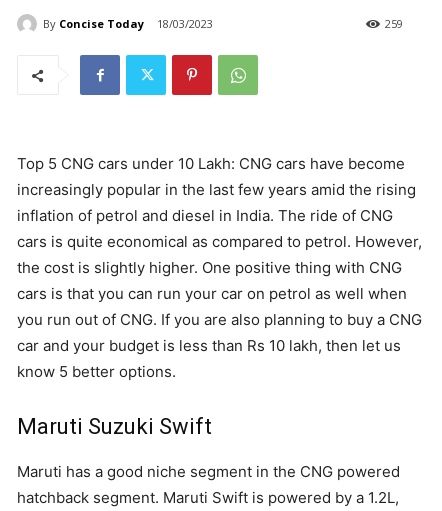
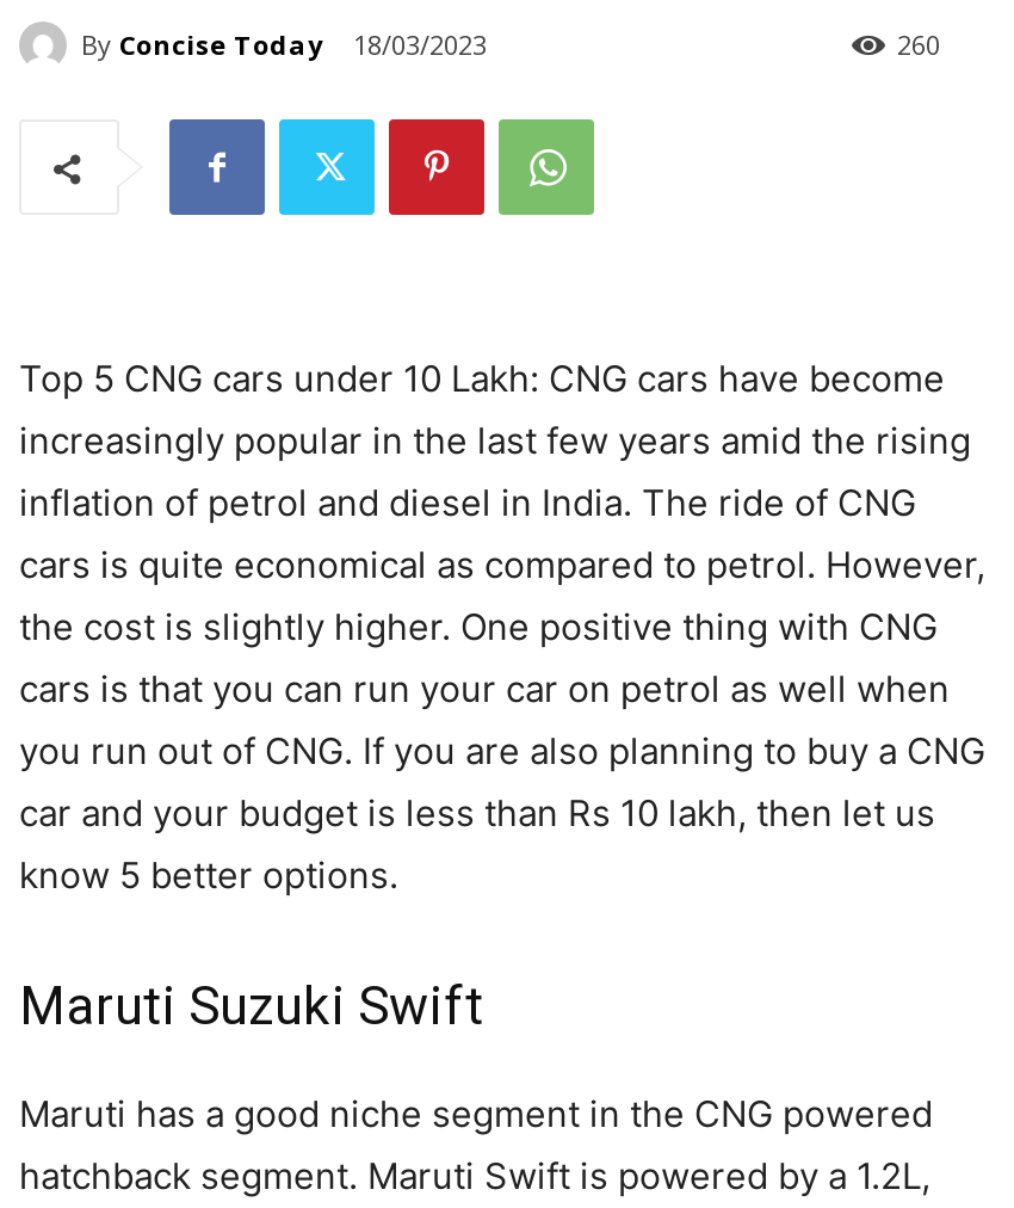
[385,16,403,31] 259 -> [897,26,940,62] 260

